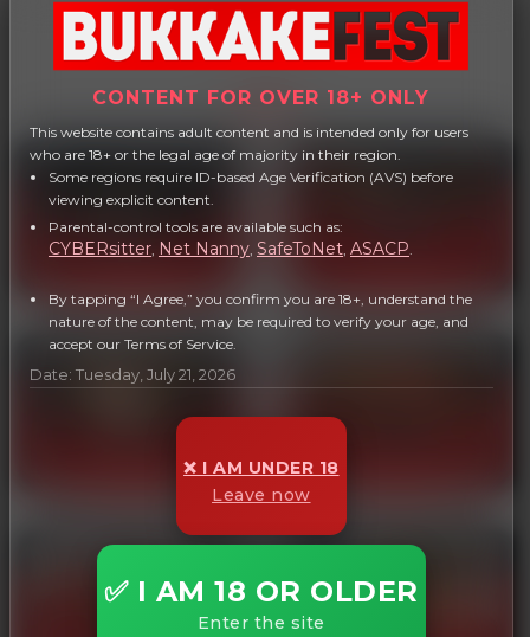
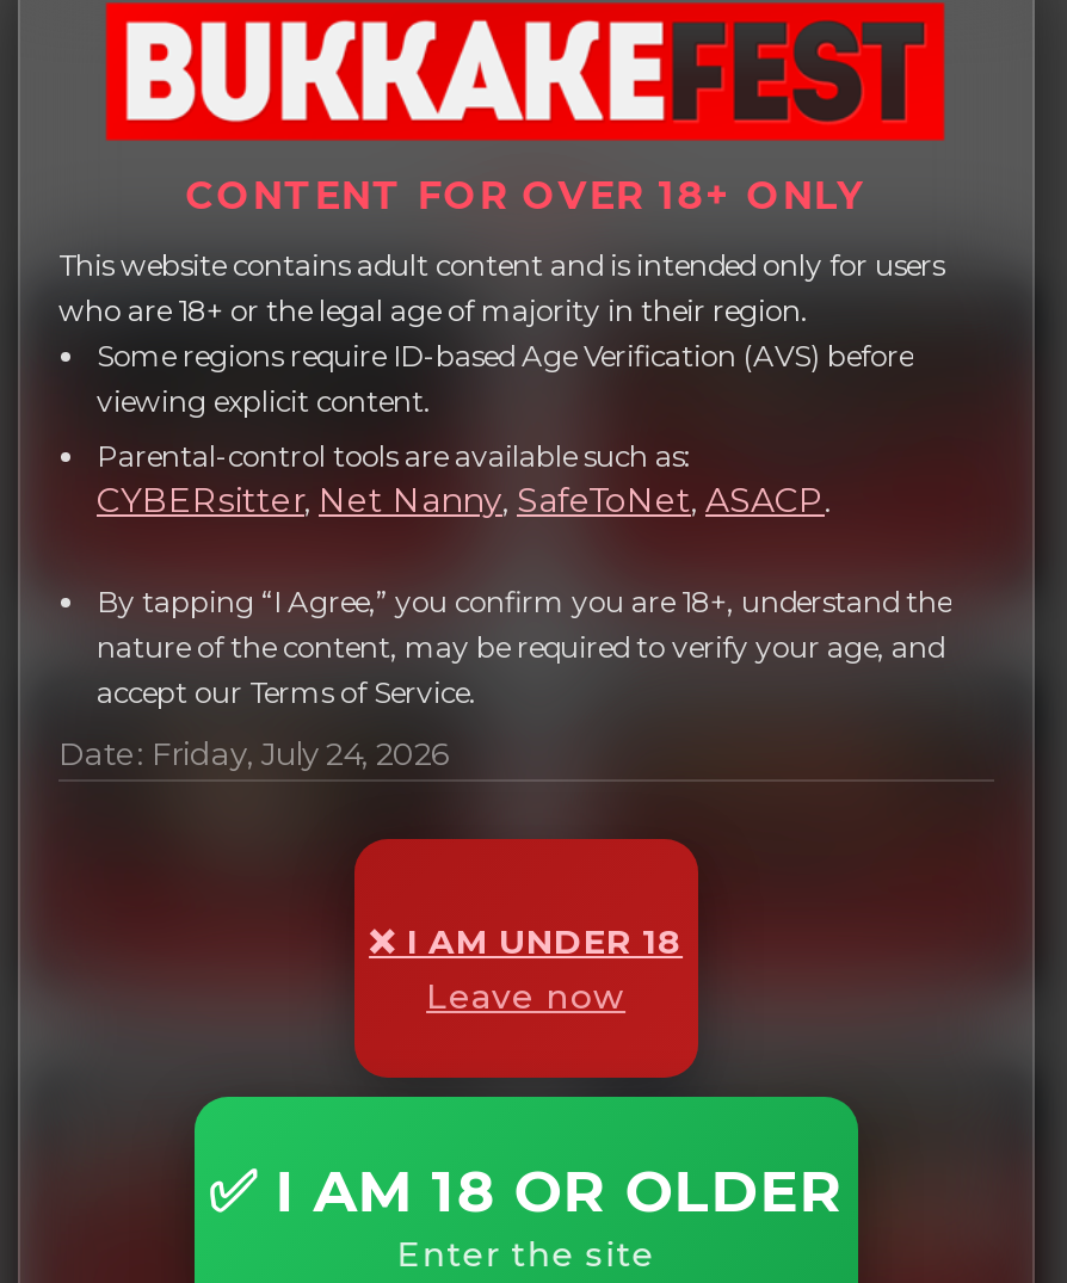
[30,365,235,384] Date: Tuesday, July 21, 2026 -> [58,734,450,773] Date: Friday, July 24, 2026

